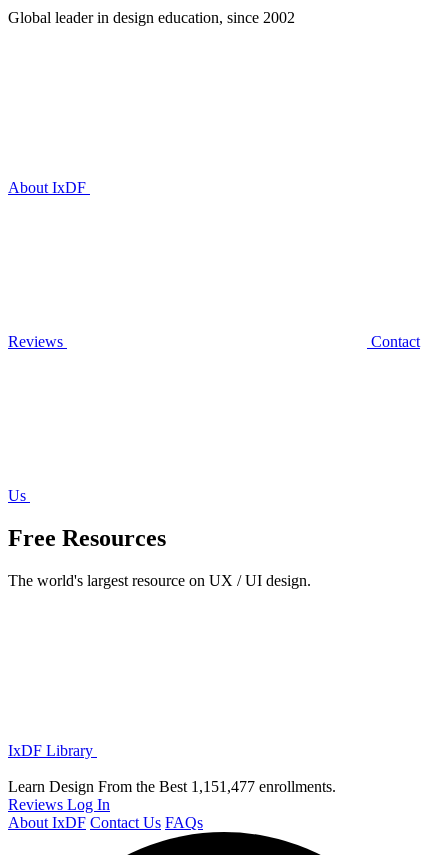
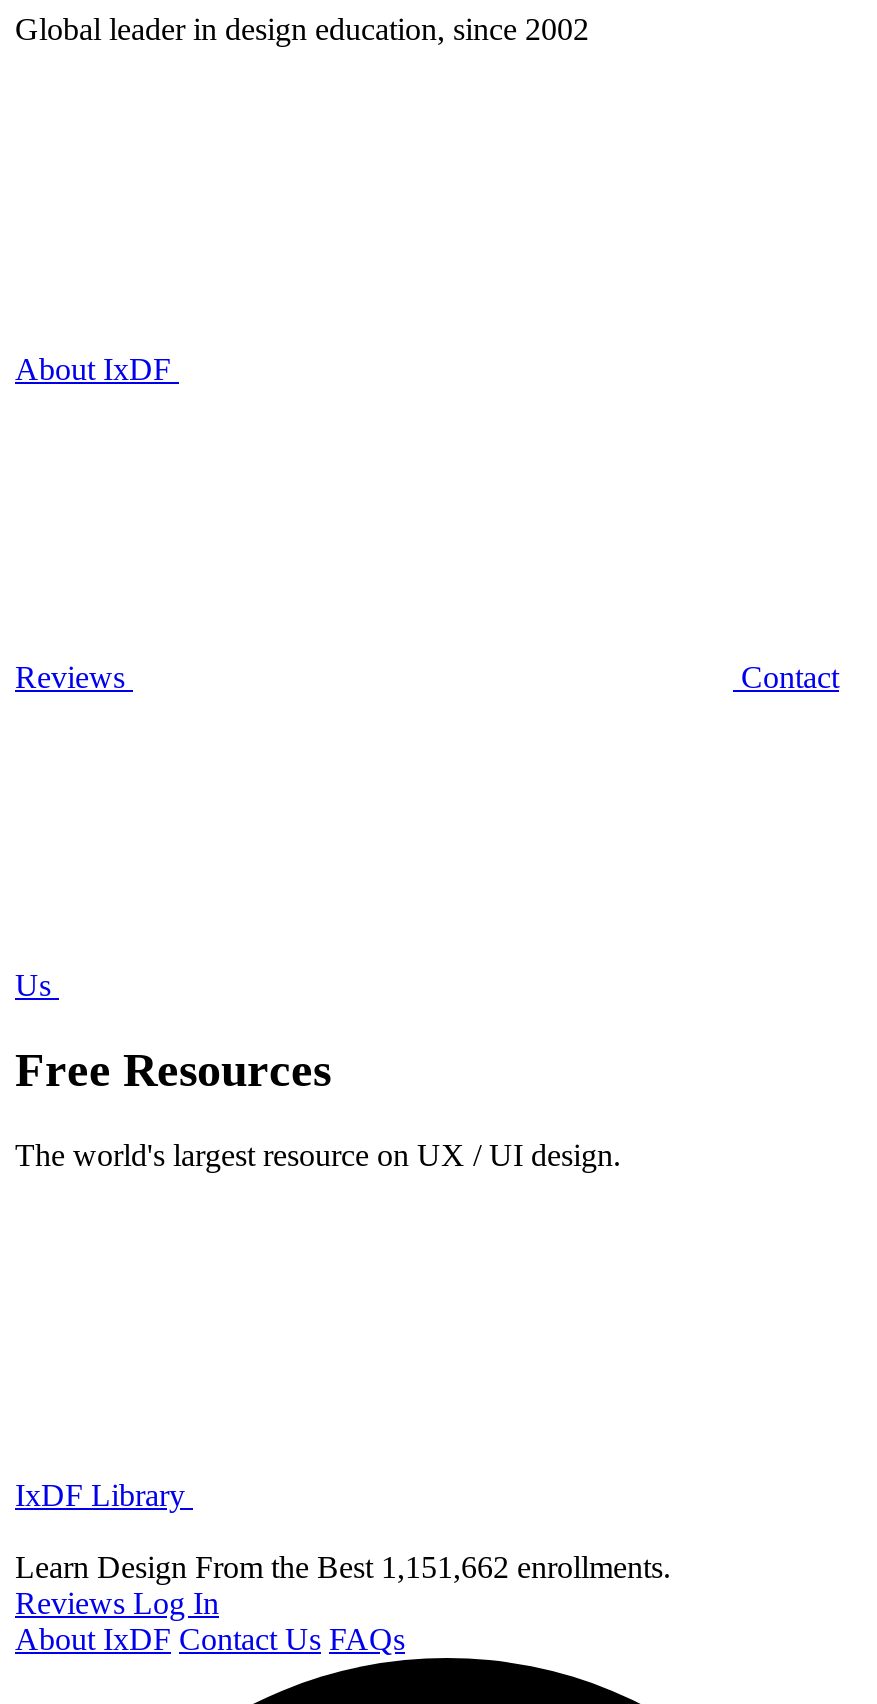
[8,778,336,795] Learn Design From the Best 1,151,477 enrollments. -> [15,1549,671,1583] Learn Design From the Best 1,151,662 enrollments.

